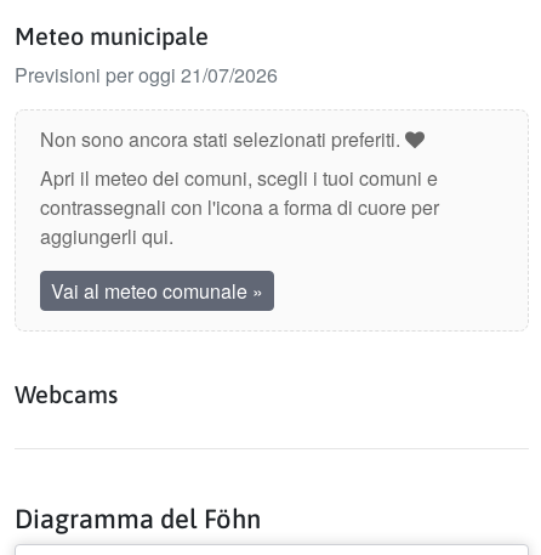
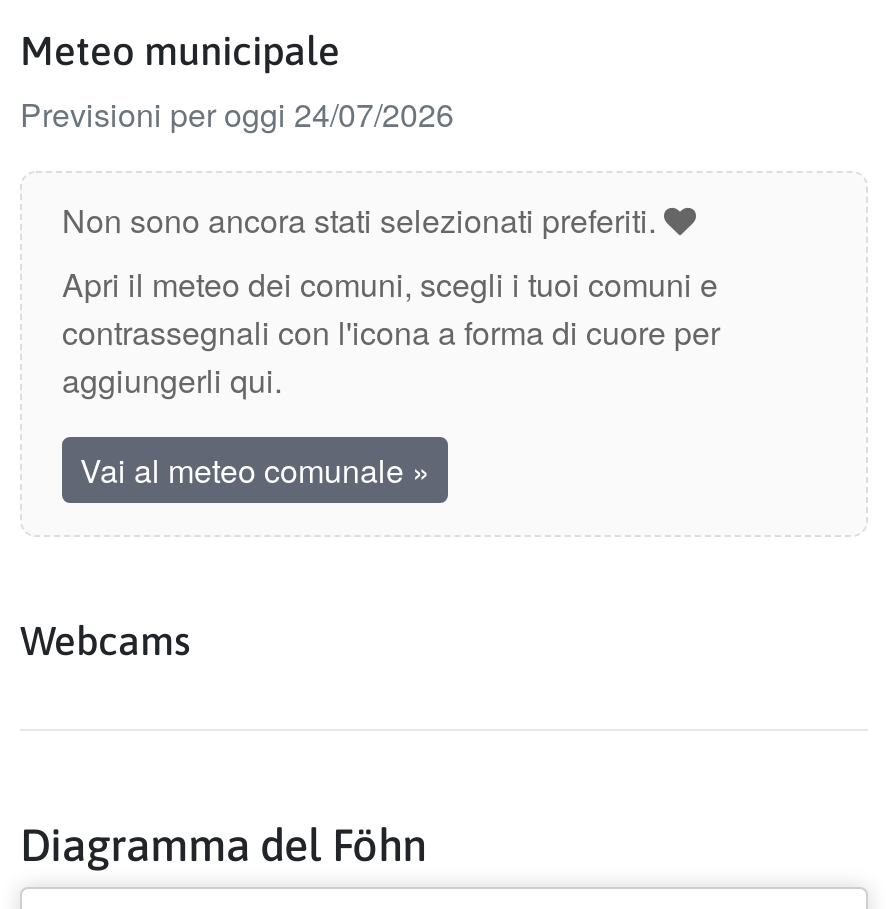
[15,61,278,89] Previsioni per oggi 21/07/2026 -> [20,92,454,138] Previsioni per oggi 24/07/2026

